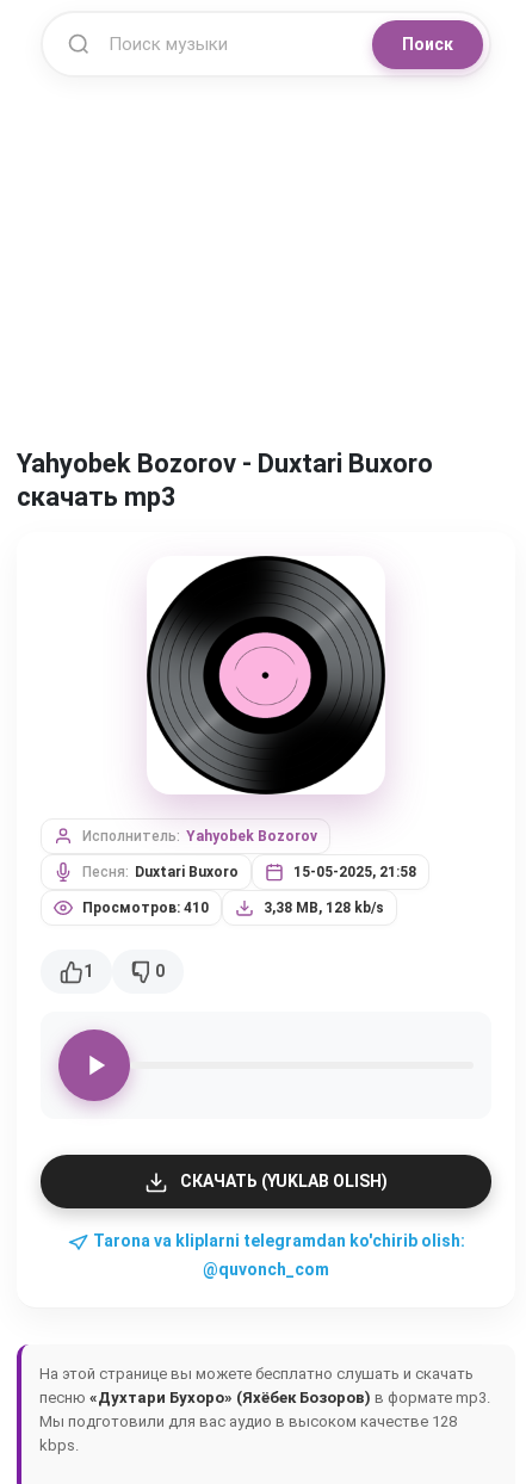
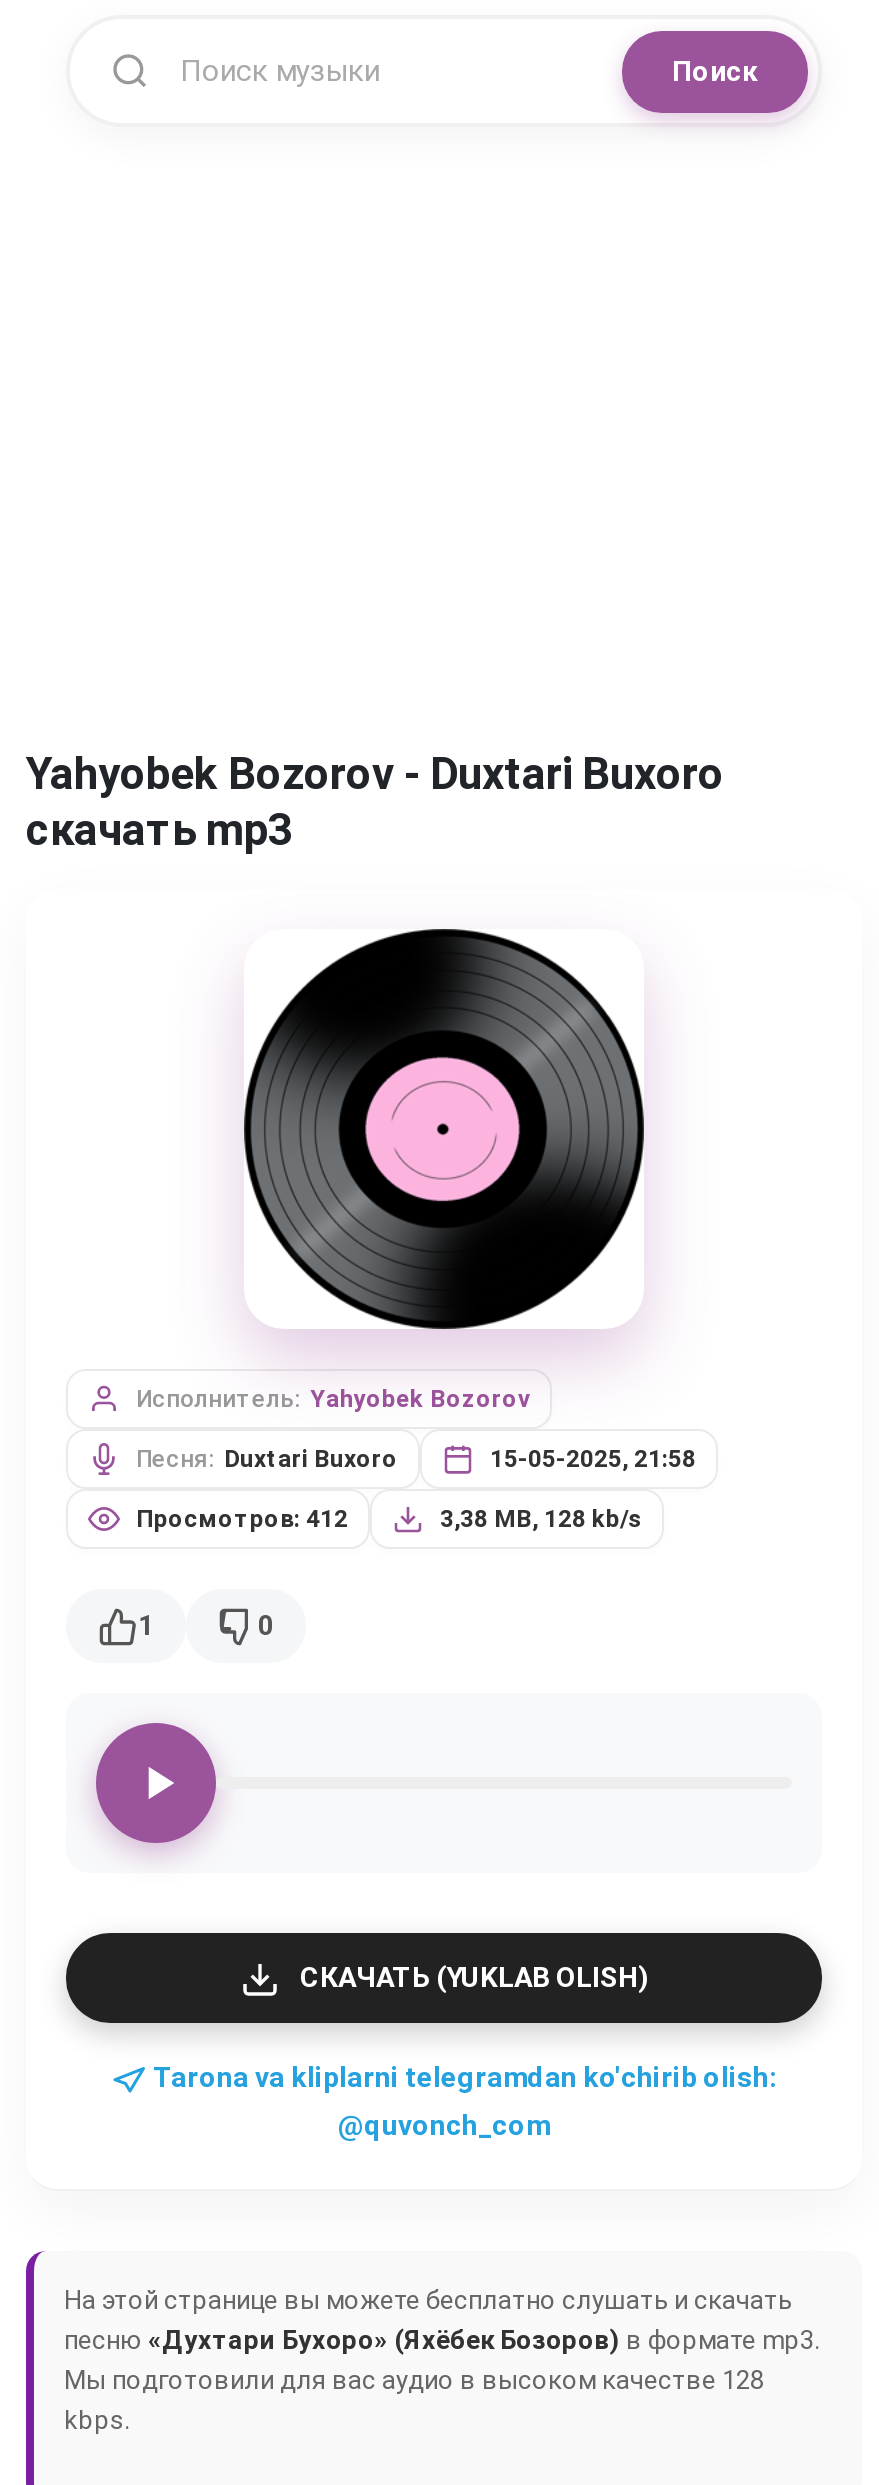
[82,899,209,916] Просмотров: 410 -> [136,1505,348,1533] Просмотров: 412

